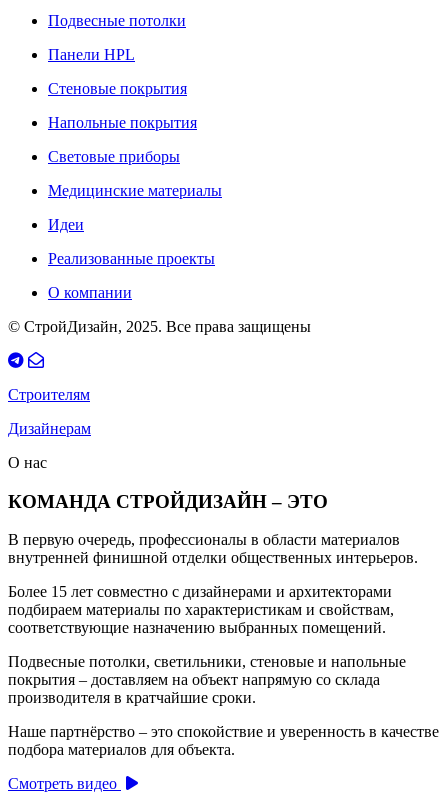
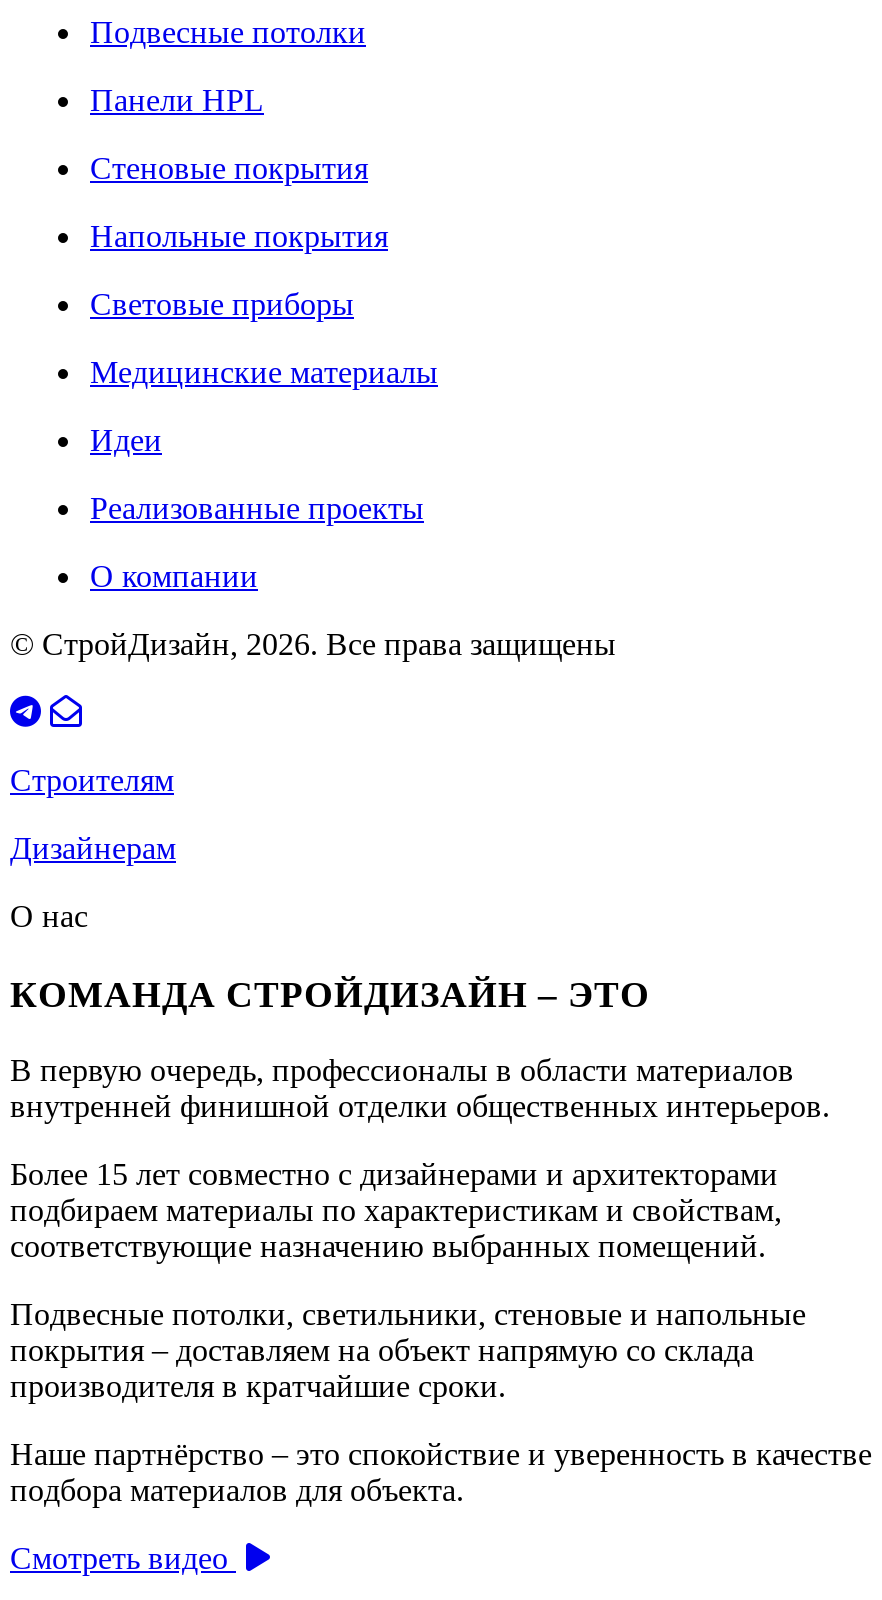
[8,318,311,335] © СтройДизайн, 2025. Все права защищены -> [10,627,616,661] © СтройДизайн, 2026. Все права защищены

